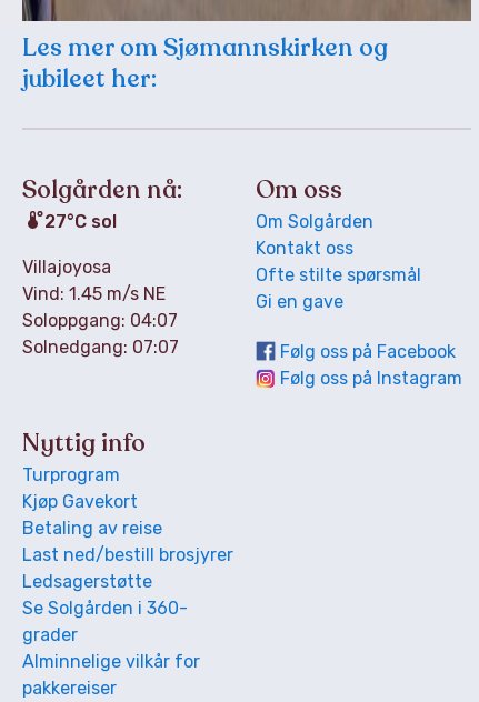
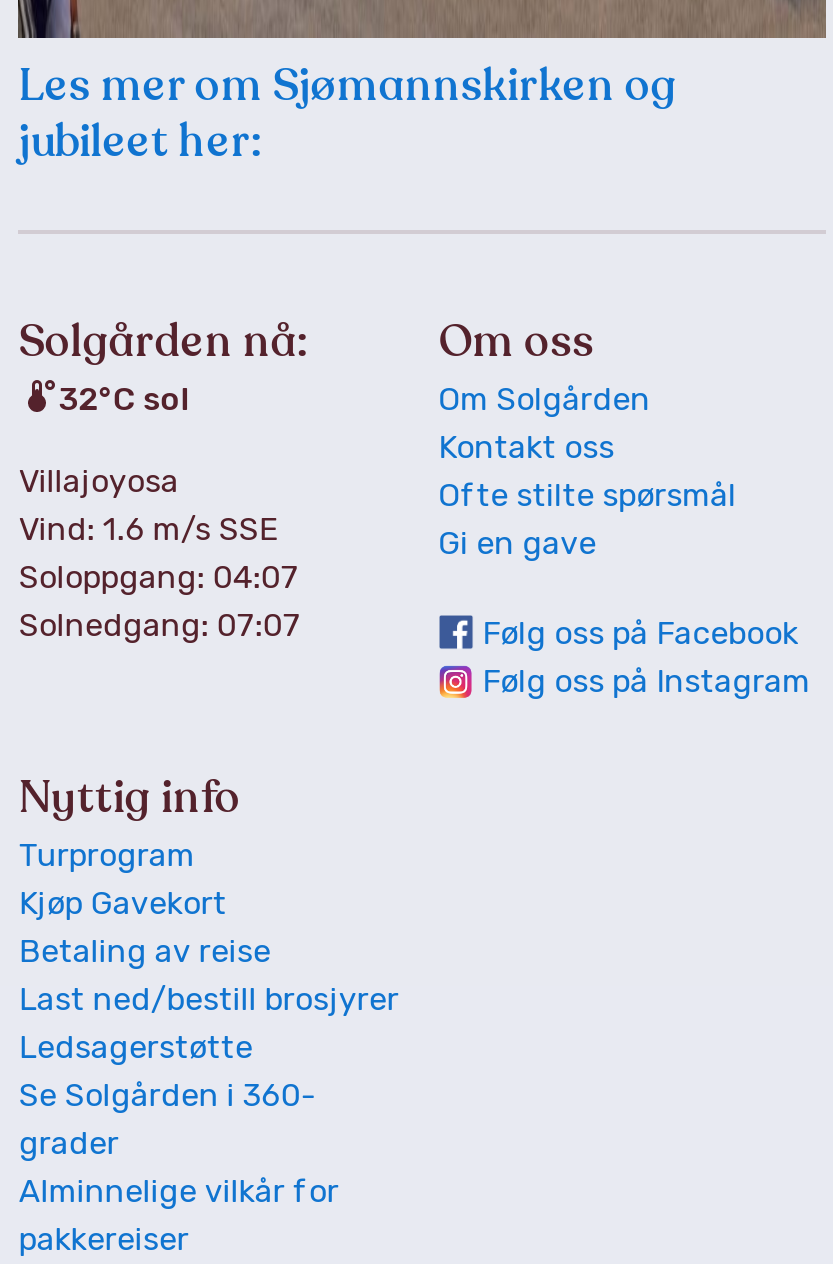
[45,211,117,232] 27°C sol -> [59,380,189,418] 32°C sol
[23,283,166,304] Vind: 1.45 m/s NE -> [19,510,277,548] Vind: 1.6 m/s SSE

